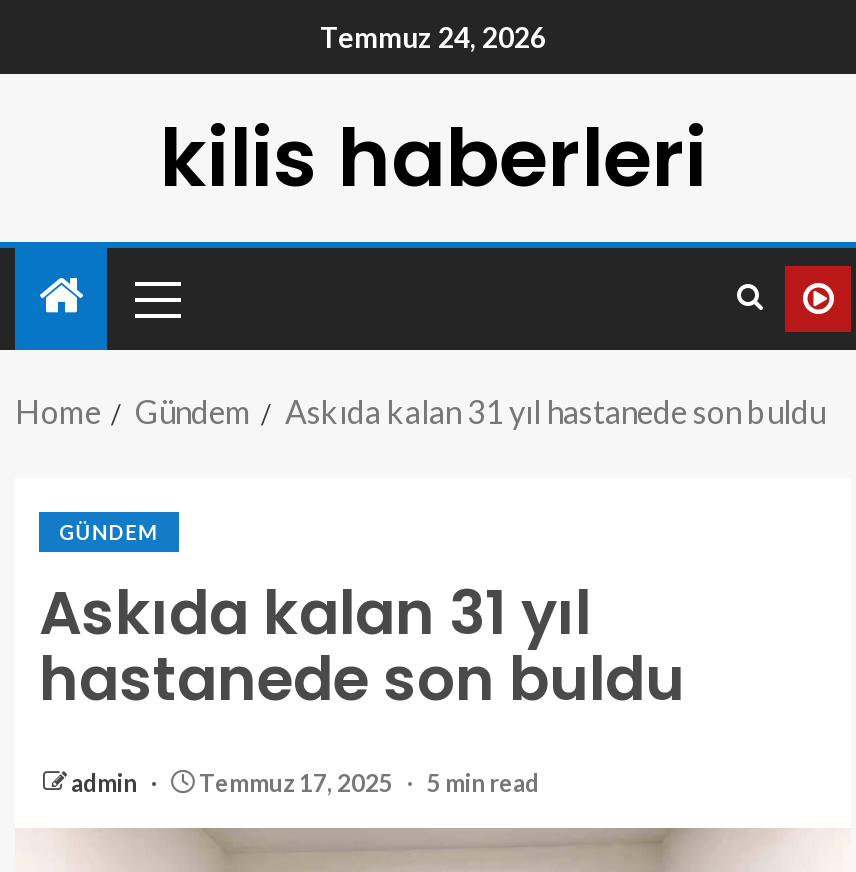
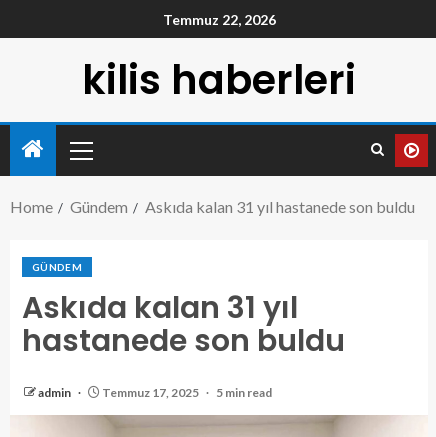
[320,20,546,54] Temmuz 24, 2026 -> [162,11,275,28] Temmuz 22, 2026

